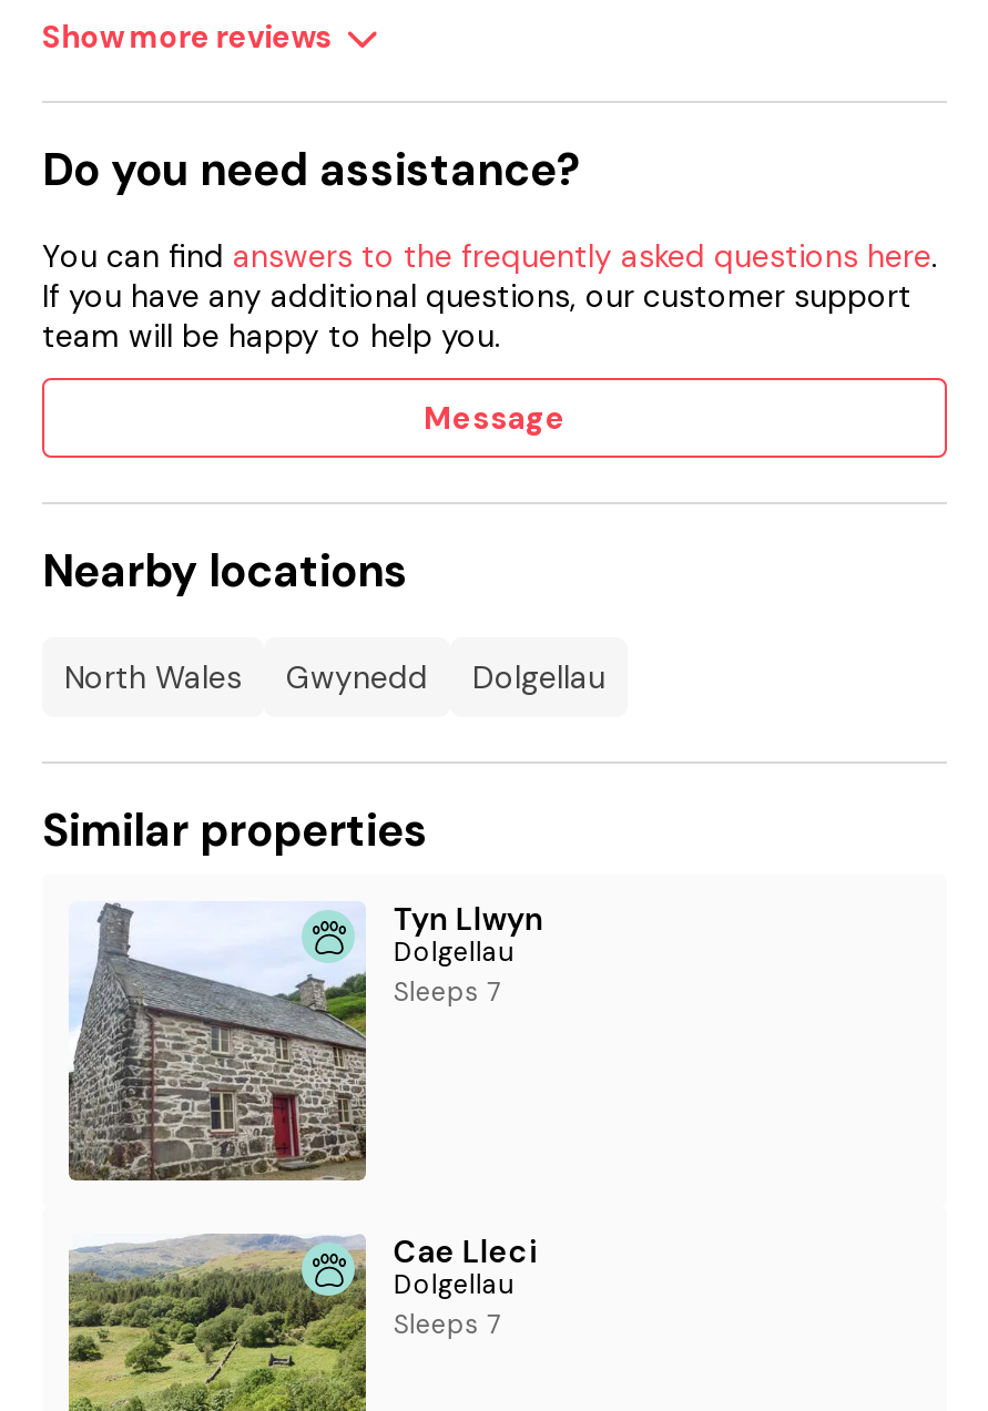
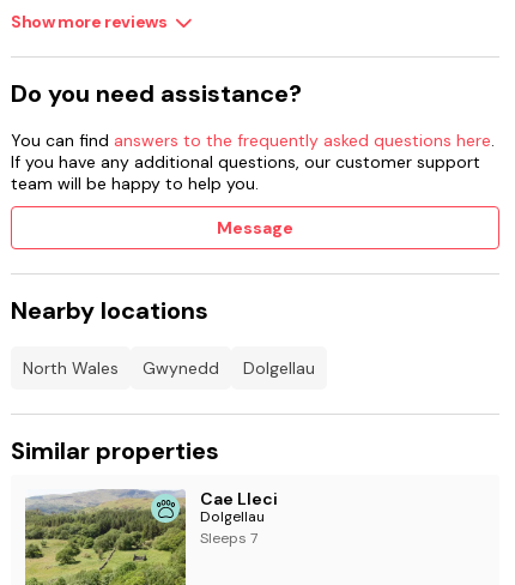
[67,898,544,1183] [image] | Tyn Llwyn | Dolgellau | Sleeps 7 -> none

